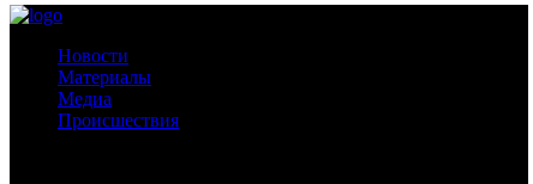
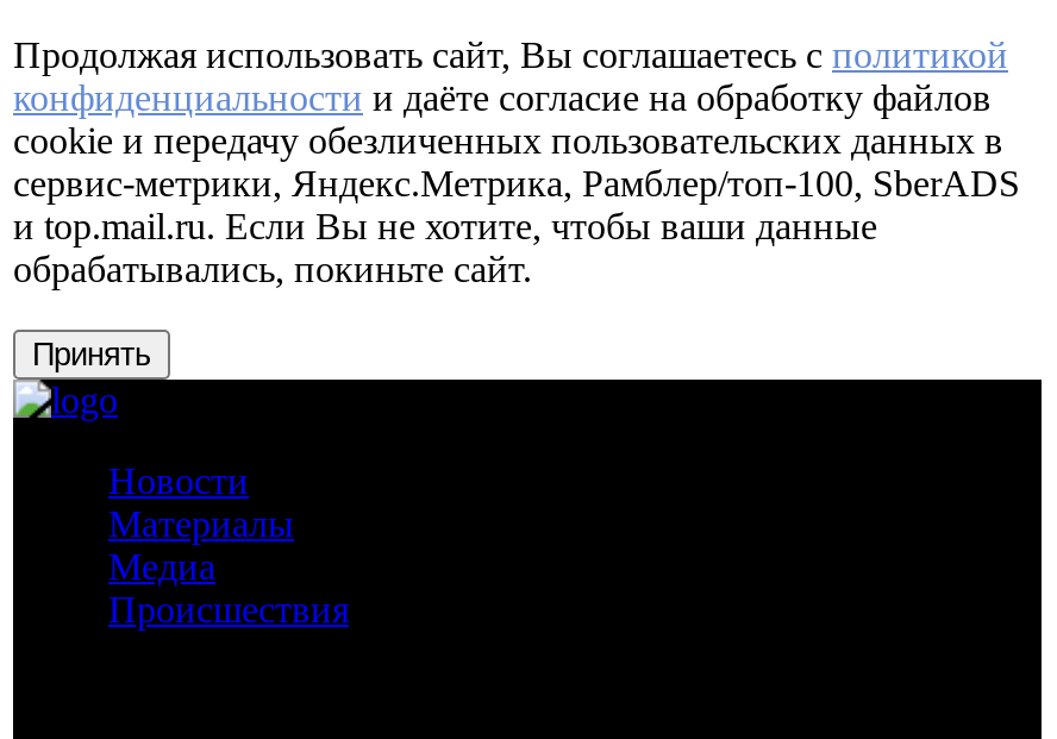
none -> [13,35,1020,372] Продолжая использовать сайт, Вы соглашаетесь с политикой | конфиденциальности и даёте согласие на обработку файлов | cookie и передачу обезличенных пользовательских данных в | сервис-метрики, Яндекс.Метрика, Рамблер/топ-100, SberADS | и top.mail.ru. Если Вы не хотите, чтобы ваши данные | обрабатывались, покиньте сайт. | Принять

